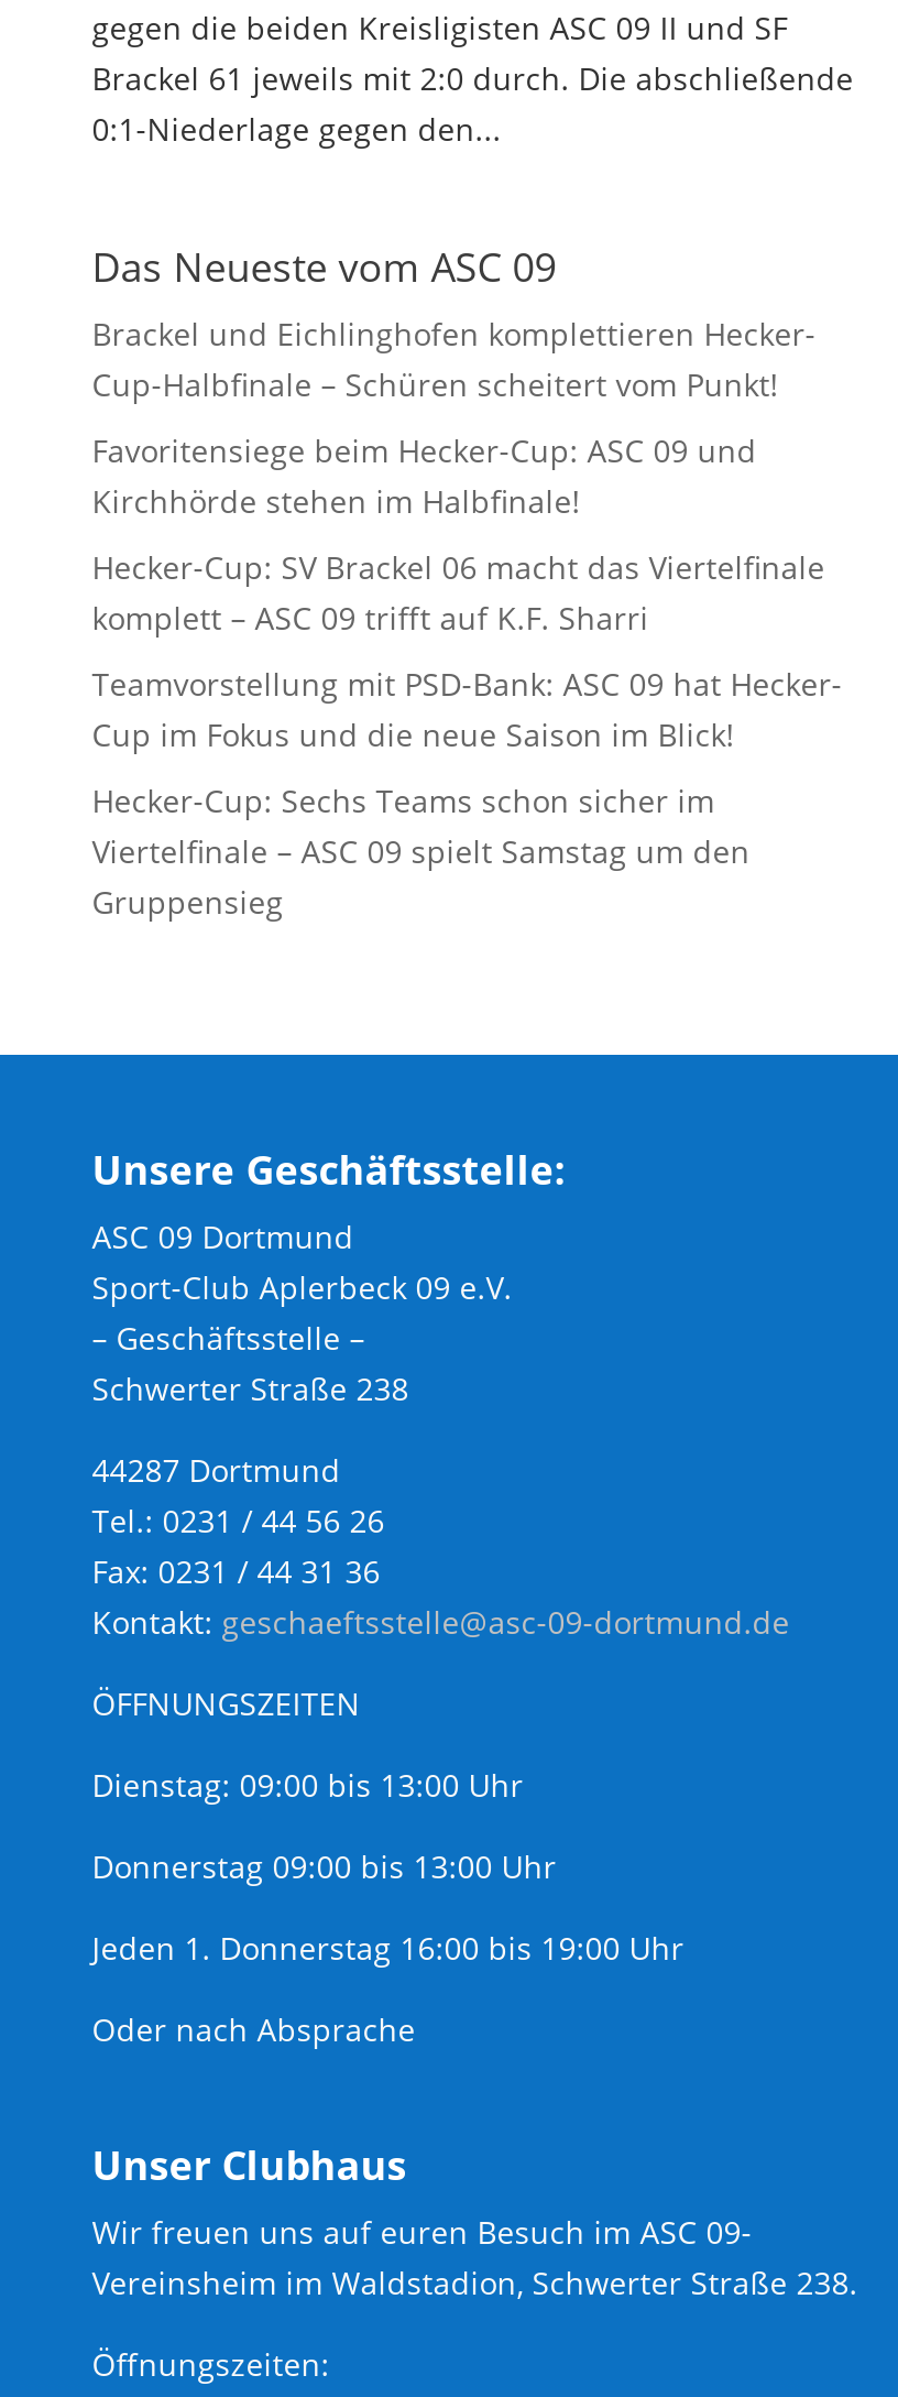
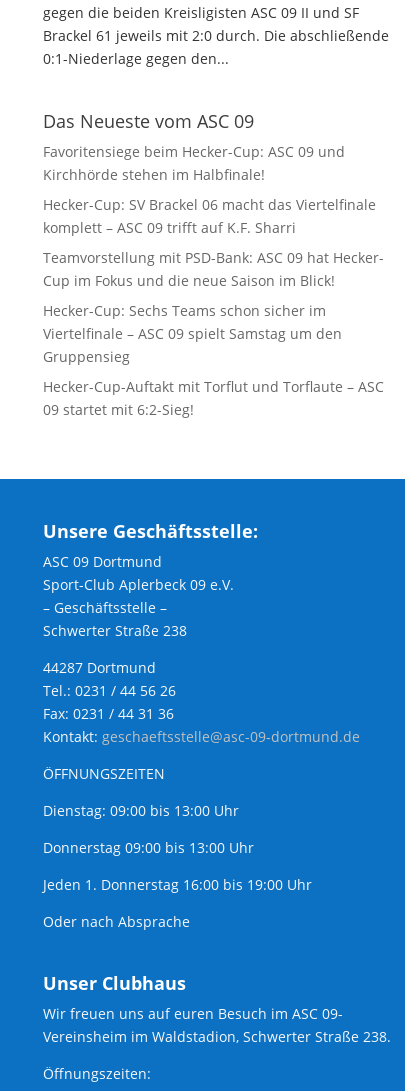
[92,312,816,404] Brackel und Eichlinghofen komplettieren Hecker- | Cup-Halbfinale – Schüren scheitert vom Punkt! -> none
moved [92,428,843,922] -> [43,141,384,365]: Favoritensiege beim Hecker-Cup: ASC 09 und | Kirchhörde stehen im Halbfinale! | Hecker-Cup: SV Brackel 06 macht das Viertelfinale | ... | Viertelfinale – ASC 09 spielt Samstag um den | Gruppensieg
none -> [43,376,384,418] Hecker-Cup-Auftakt mit Torflut und Torflaute – ASC | 09 startet mit 6:2-Sieg!

